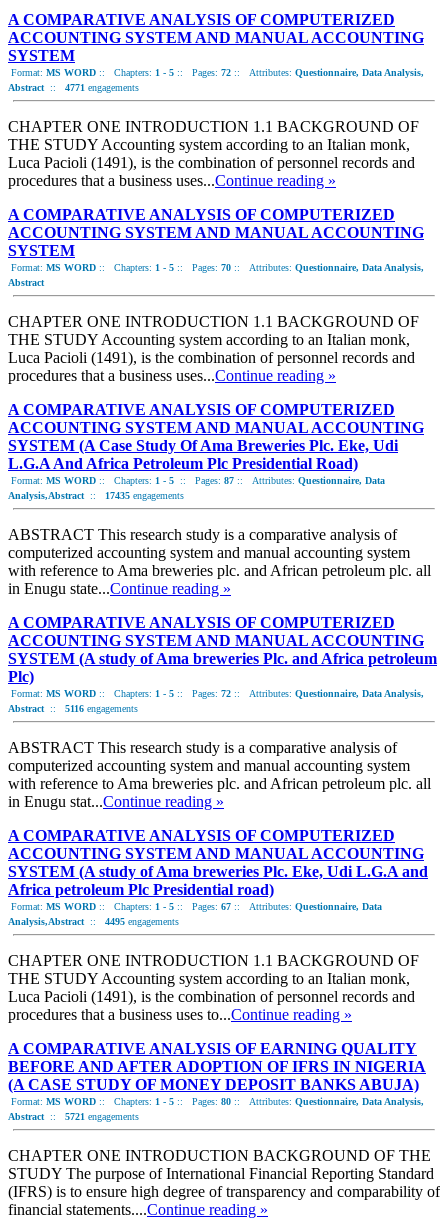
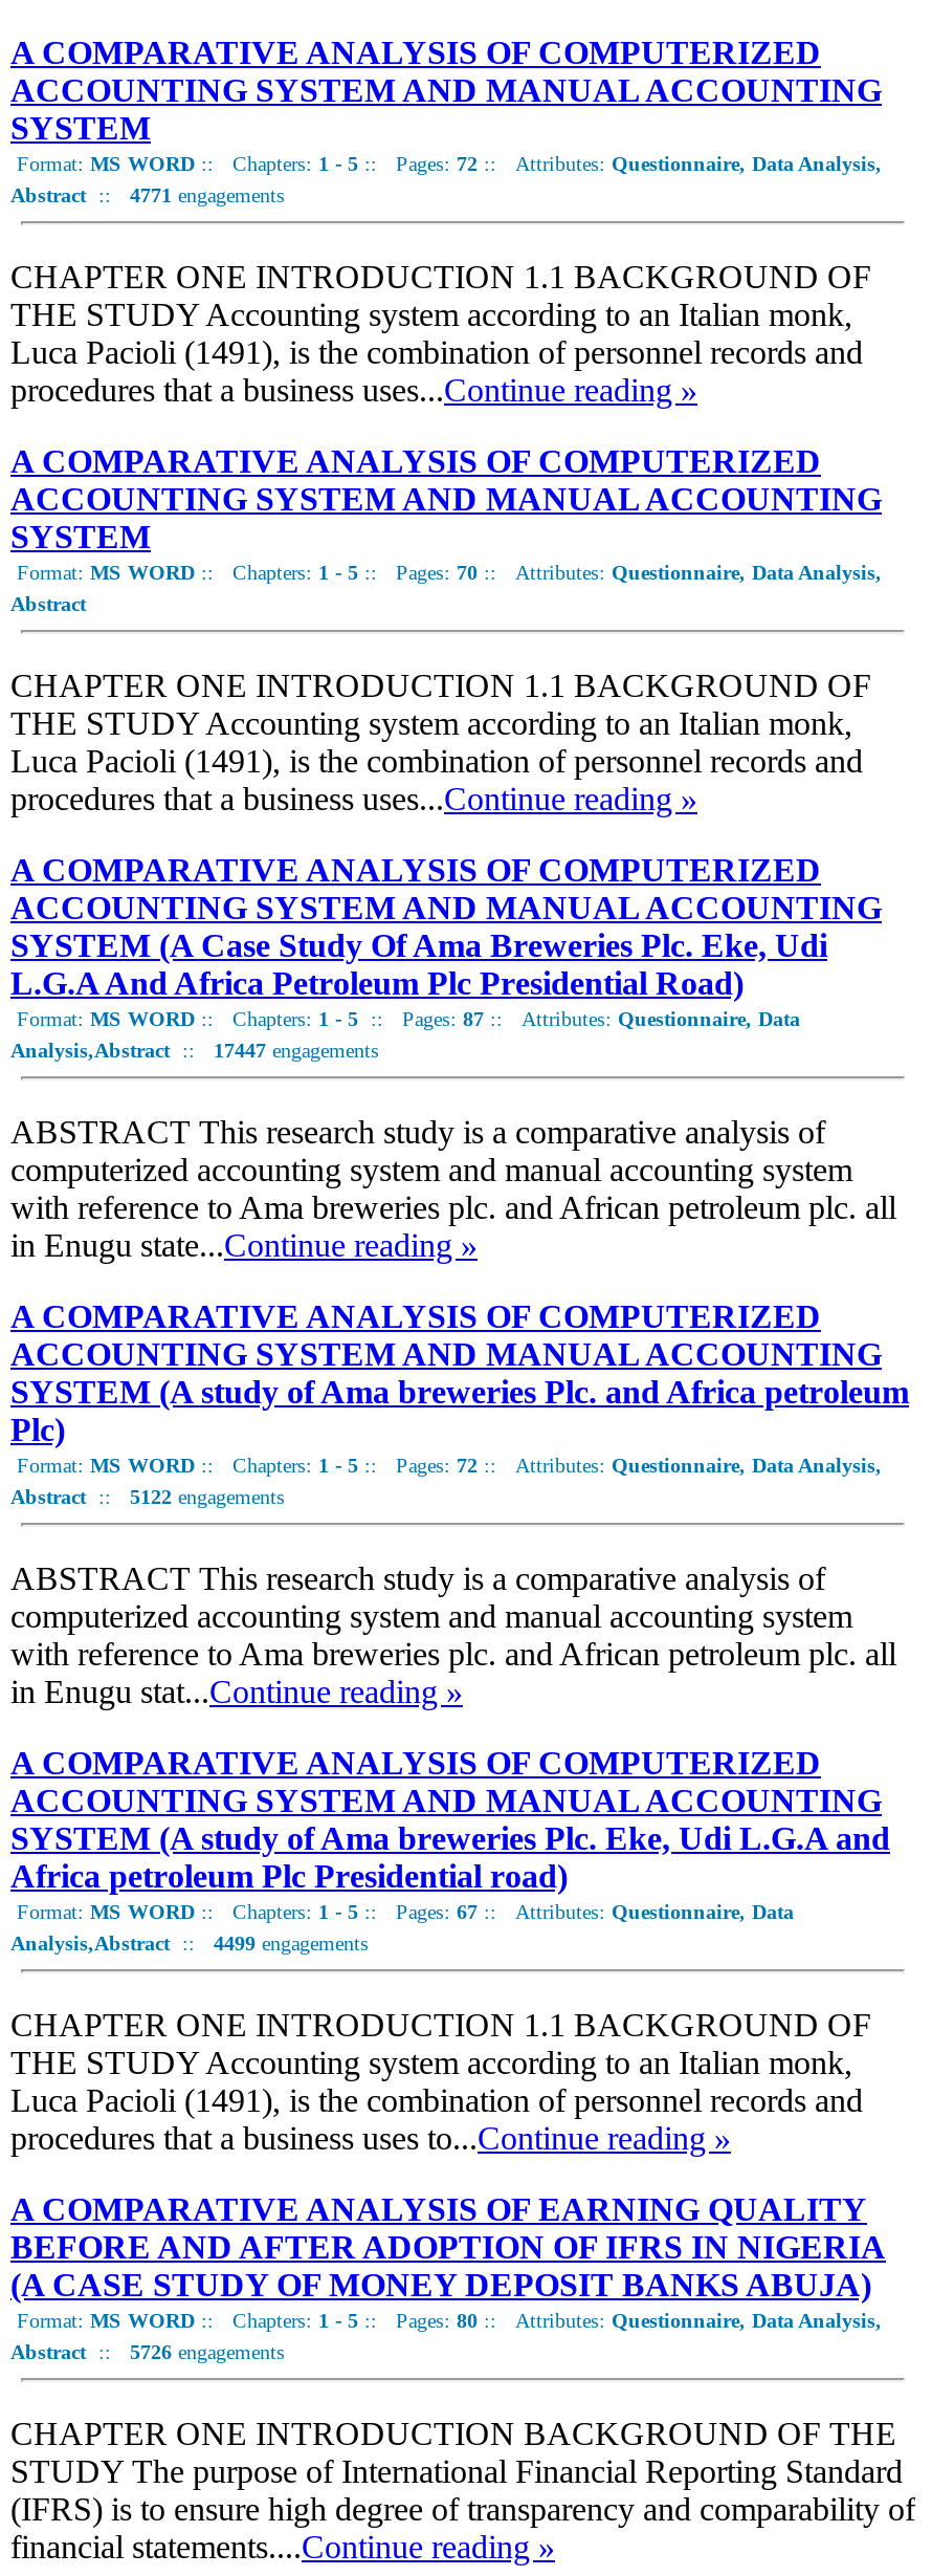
[8,490,184,501] Analysis,Abstract:: 17435 engagements -> [10,1038,379,1061] Analysis,Abstract:: 17447 engagements
[8,703,138,714] Abstract:: 5116 engagements -> [10,1484,285,1507] Abstract:: 5122 engagements
[8,916,179,927] Analysis,Abstract:: 4495 engagements -> [10,1931,369,1954] Analysis,Abstract:: 4499 engagements
[8,1111,139,1122] Abstract:: 5721 engagements -> [10,2339,285,2362] Abstract:: 5726 engagements

